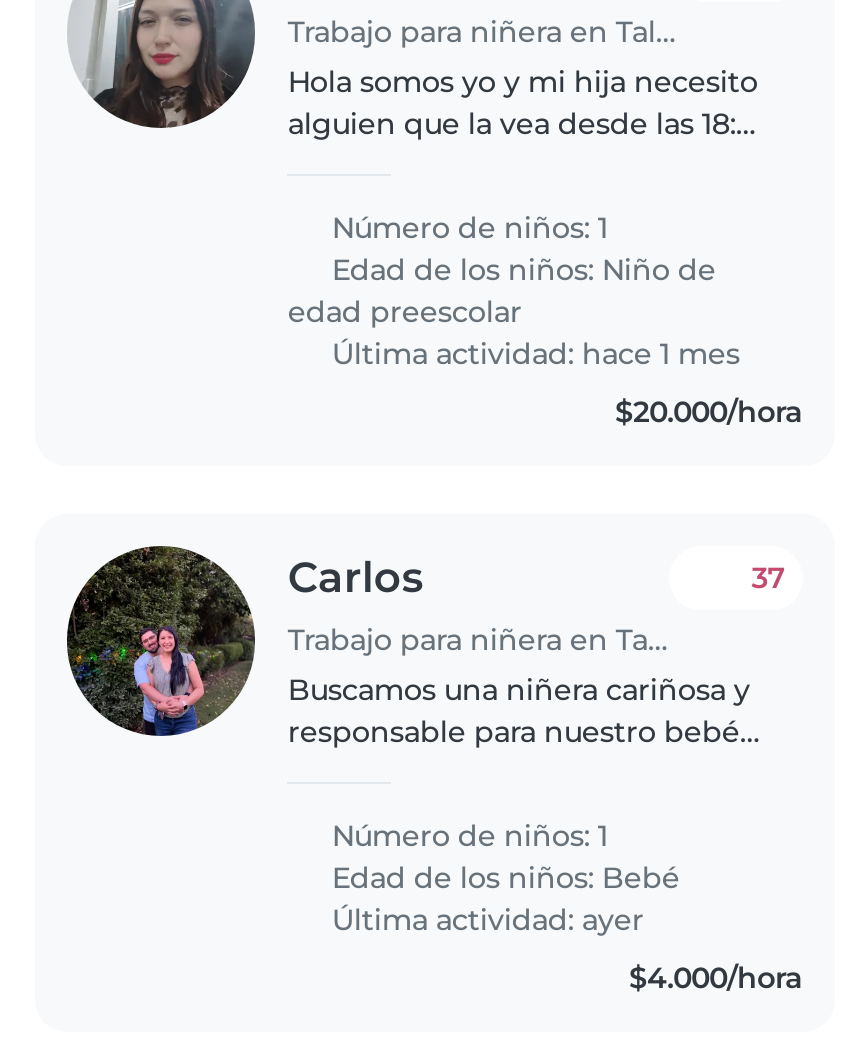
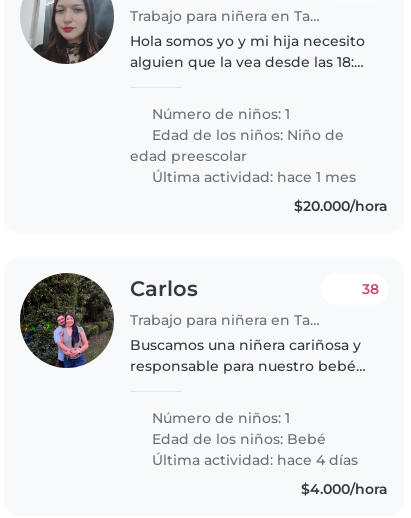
[751,560,785,596] 37 -> [362,280,379,298] 38
[324,902,644,938] Última actividad: ayer -> [148,451,358,469] Última actividad: hace 4 días

